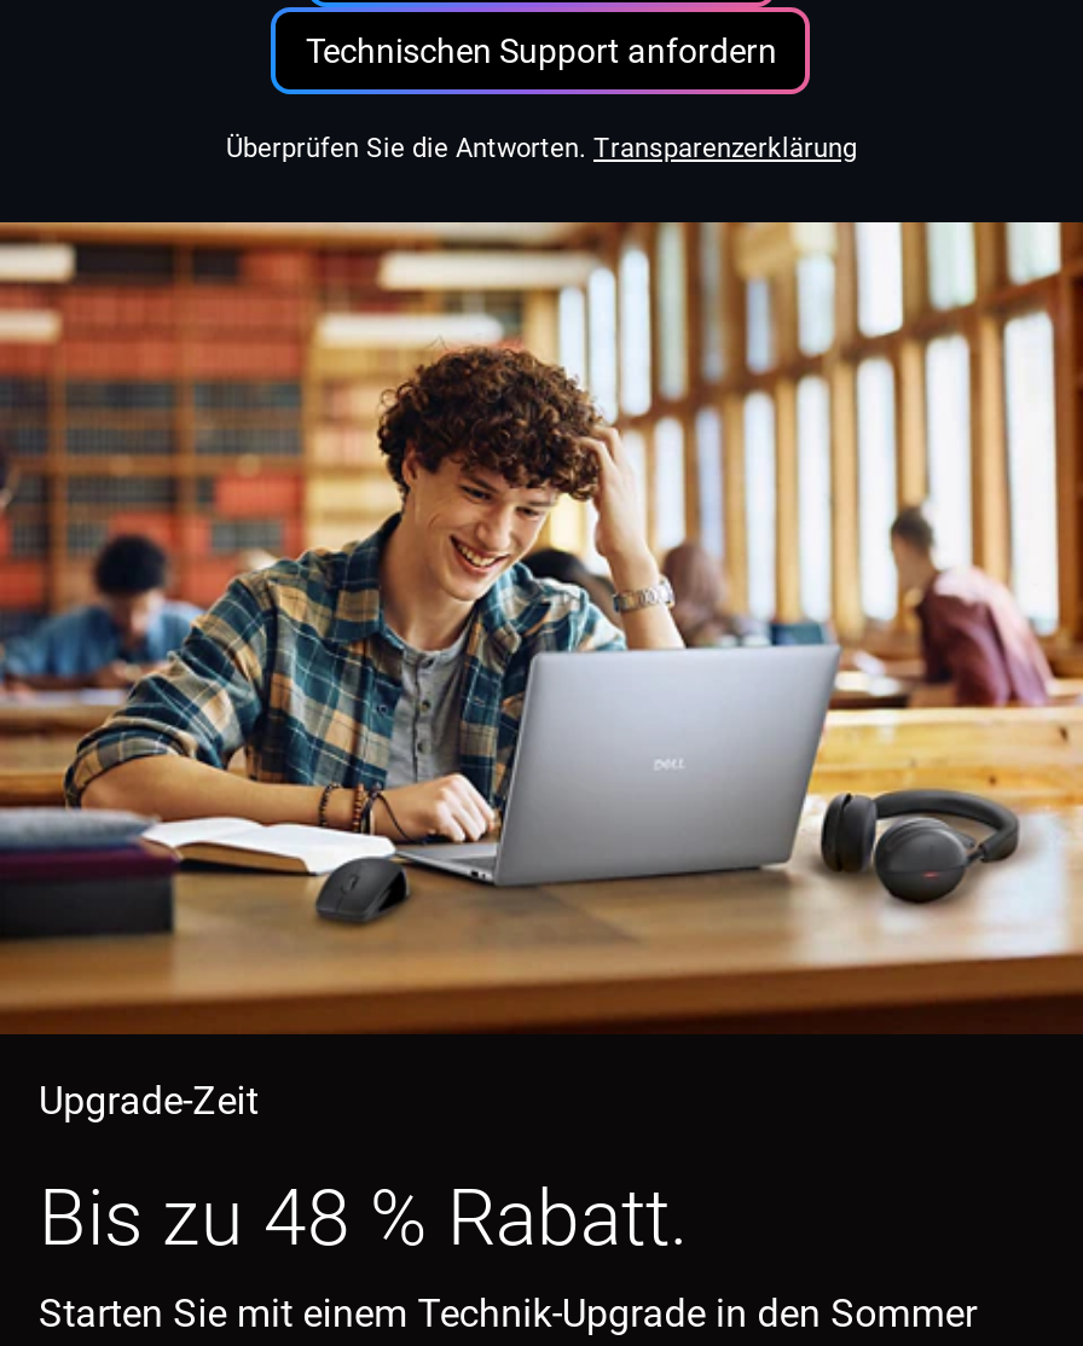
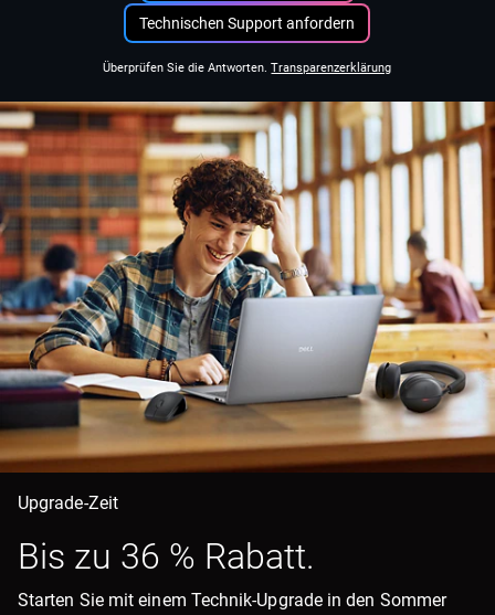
[39,1172,689,1264] Bis zu 48 % Rabatt. -> [18,536,315,577] Bis zu 36 % Rabatt.

